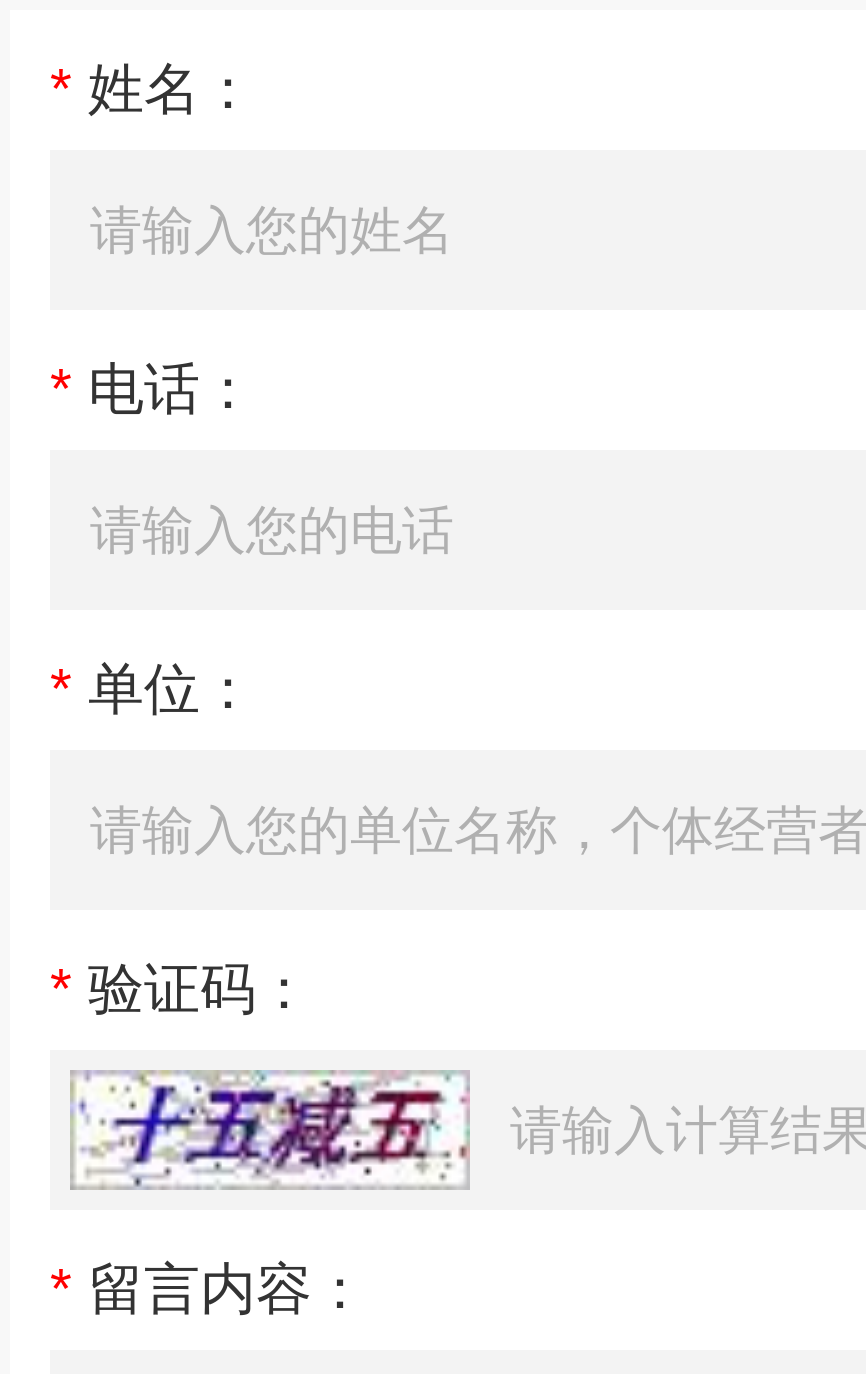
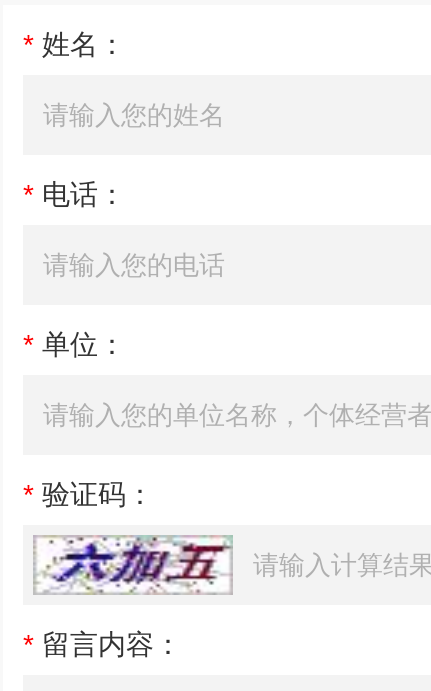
[70,1070,470,1190] [image] -> [33,535,233,595] [image]

